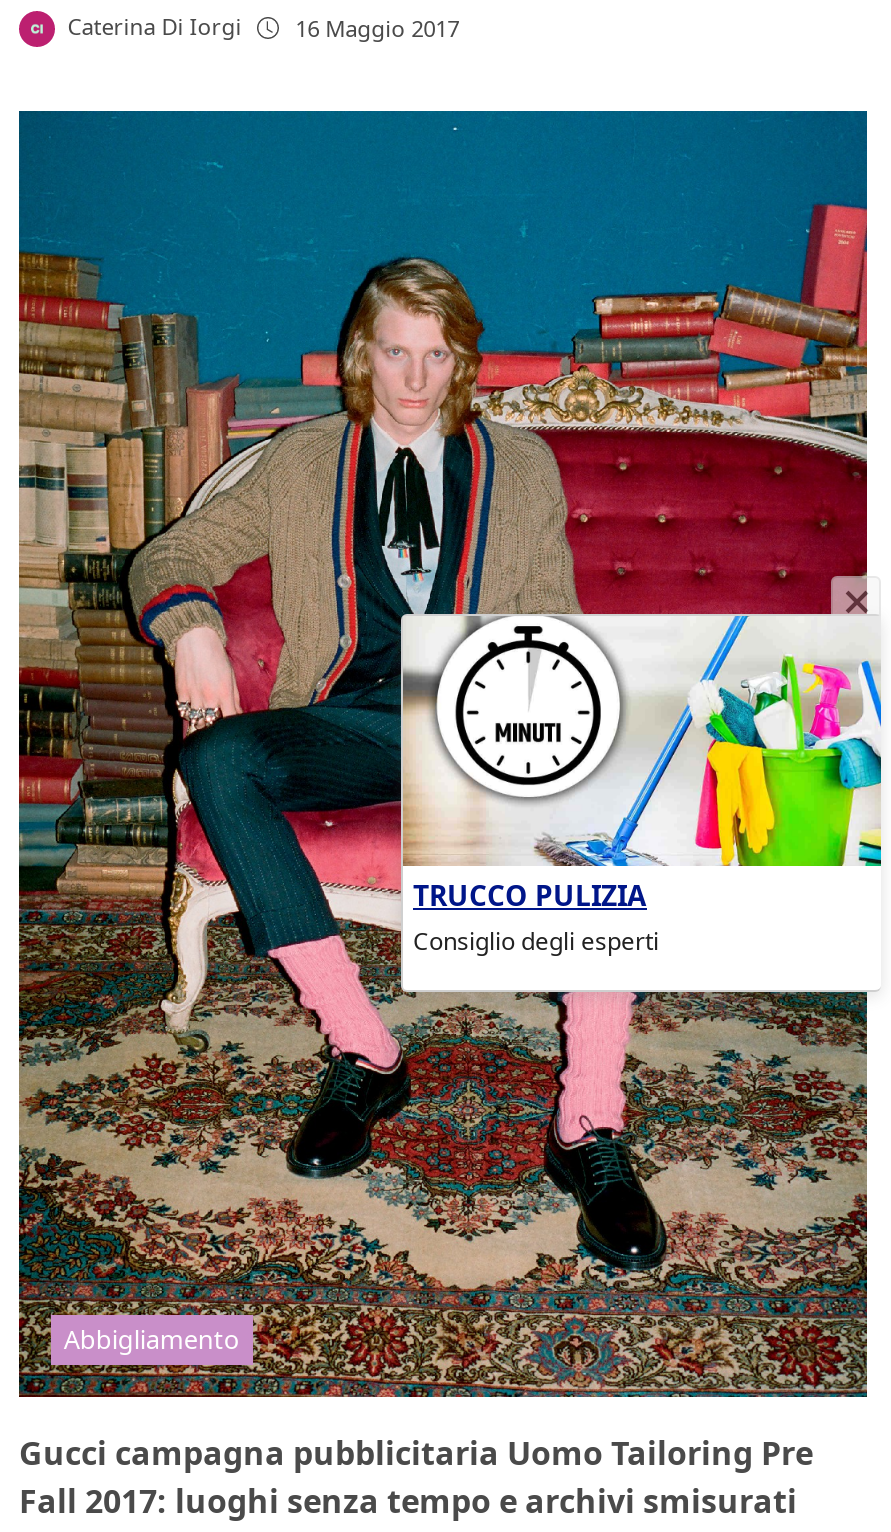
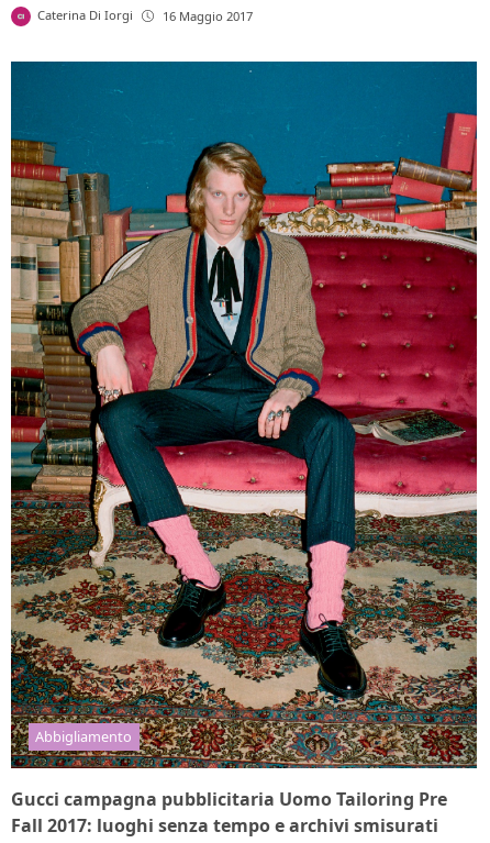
[399,575,883,995] [image] -> [221,318,485,547] [image]
[413,876,659,958] TRUCCO PULIZIA | Consiglio degli esperti -> none

